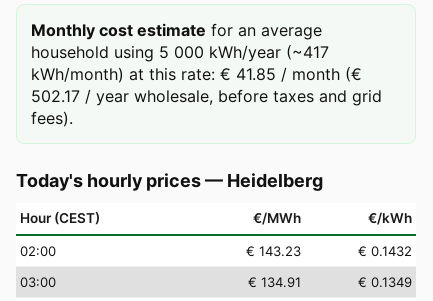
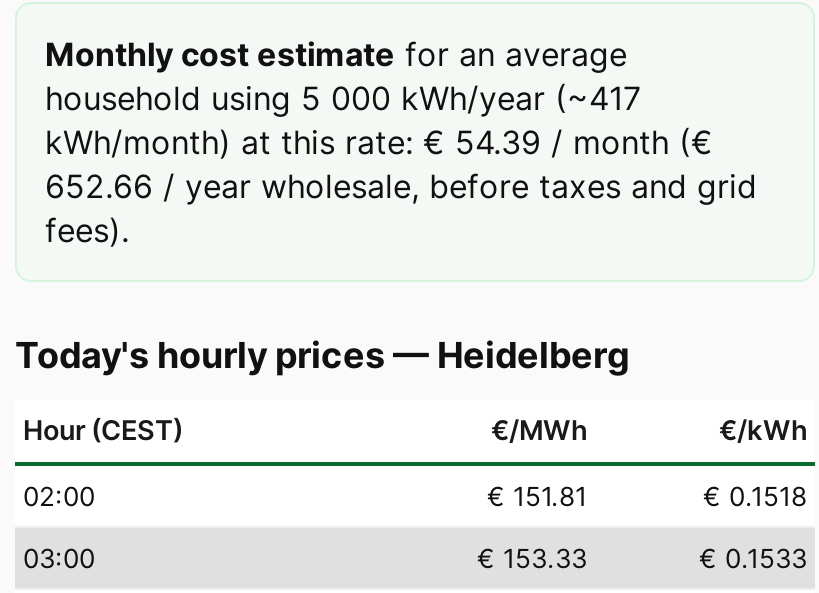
[31,64,362,84] kWh/month) at this rate: € 41.85 / month (€ -> [45,122,713,162] kWh/month) at this rate: € 54.39 / month (€
[31,86,382,106] 502.17 / year wholesale, before taxes and grid -> [45,166,757,206] 652.66 / year wholesale, before taxes and grid
[246,243,301,259] € 143.23 -> [487,480,587,512] € 151.81
[358,243,412,259] € 0.1432 -> [703,480,807,512] € 0.1518
[248,274,301,290] € 134.91 -> [477,542,587,574] € 153.33
[358,274,412,290] € 0.1349 -> [699,542,807,574] € 0.1533

